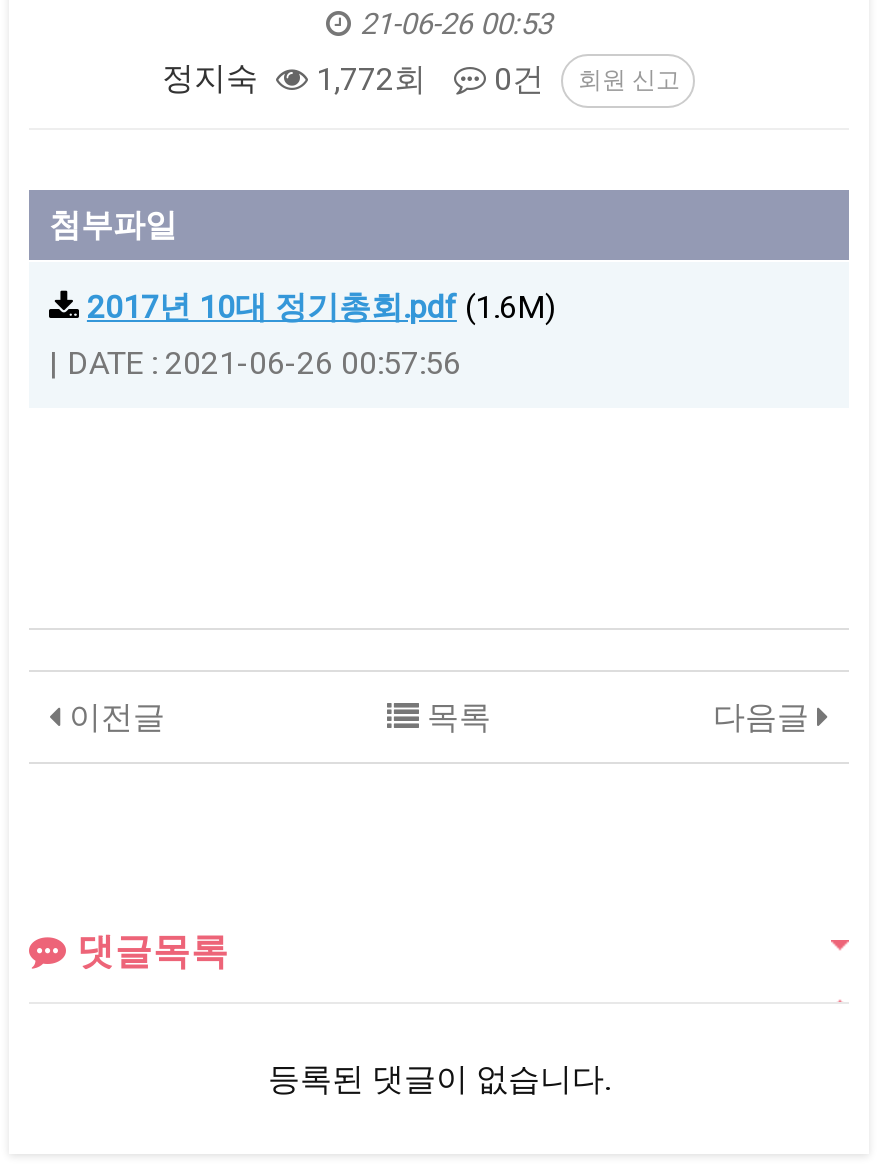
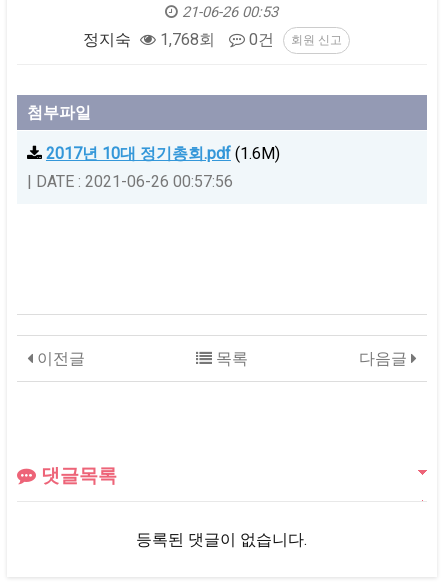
[162,59,680,97] 정지숙 1,772회 0건 회원 신고 -> [83,30,342,49] 정지숙 1,768회 0건 회원 신고

